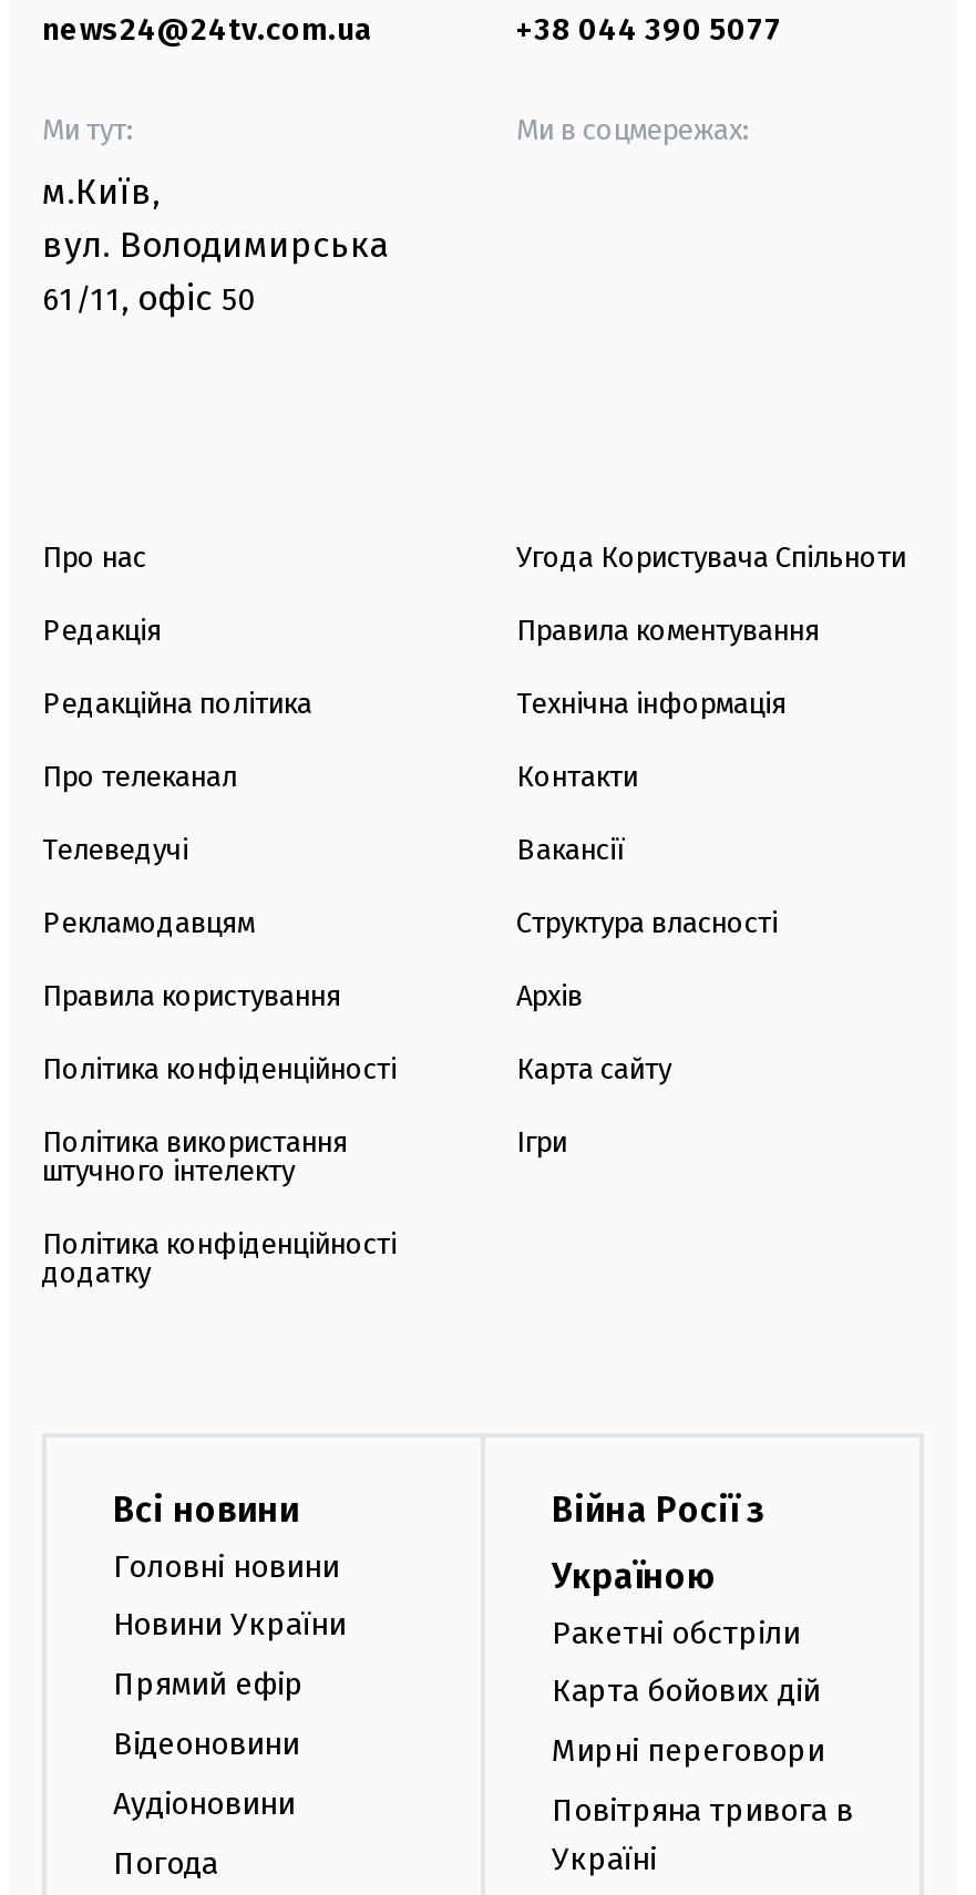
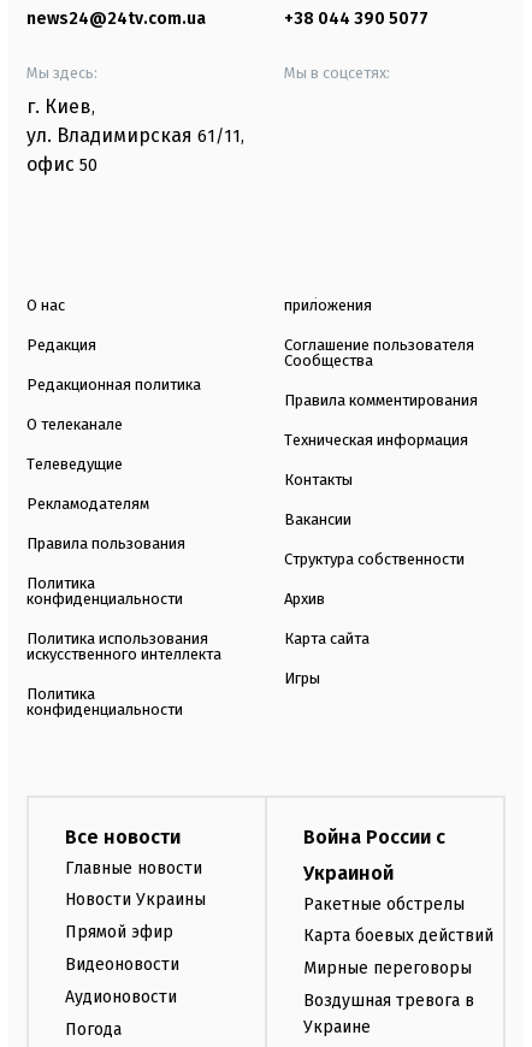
[42,112,390,318] Ми тут: | м.Київ, | вул. Володимирська | 61/11, офіс 50 -> [26,63,244,175] Мы здесь: | г. Киев, | ул. Владимирская 61/11, | офис 50
[516,112,749,145] Ми в соцмережах: -> [284,63,390,81] Мы в соцсетях:
[42,540,397,1288] Про нас | Редакція | Редакційна політика | Про телеканал | Телеведучі | Рекламодавцям | Правила користування | Політика конфіденційності | Політика використання | штучного інтелекту | Політика конфіденційності | додатку -> [26,296,221,718] О нас | Редакция | Редакционная политика | О телеканале | Телеведущие | Рекламодателям | Правила пользования | Политика | конфиденциальности | Политика использования | искусственного интеллекта | Политика | конфиденциальности
[516,540,906,1158] Угода Користувача Спільноти | Правила коментування | Технічна інформація | Контакти | Вакансії | Структура власності | Архів | Карта сайту | Ігри -> [284,296,478,687] приложения | Соглашение пользователя | Сообщества | Правила комментирования | Техническая информация | Контакты | Вакансии | Структура собственности | Архив | Карта сайта | Игры
[113,1488,346,1823] Всі новини | Головні новини | Новини України | Прямий ефір | Відеоновини | Аудіоновини -> [65,825,206,1007] Все новости | Главные новости | Новости Украины | Прямой эфир | Видеоновости | Аудионовости
[552,1488,767,1530] Війна Росії з -> [303,825,445,848] Война России с
[552,1554,800,1652] Україною | Ракетні обстріли -> [303,861,465,914] Украиной | Ракетные обстрелы
[552,1673,820,1711] Карта бойових дій -> [303,926,493,946] Карта боевых действий
[552,1733,824,1770] Мирні переговори -> [303,958,472,979] Мирные переговоры
[552,1792,853,1878] Повітряна тривога в | Україні -> [303,990,474,1037] Воздушная тревога в | Украине

